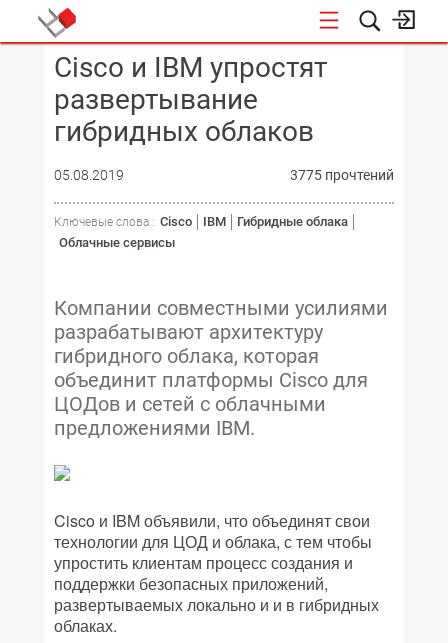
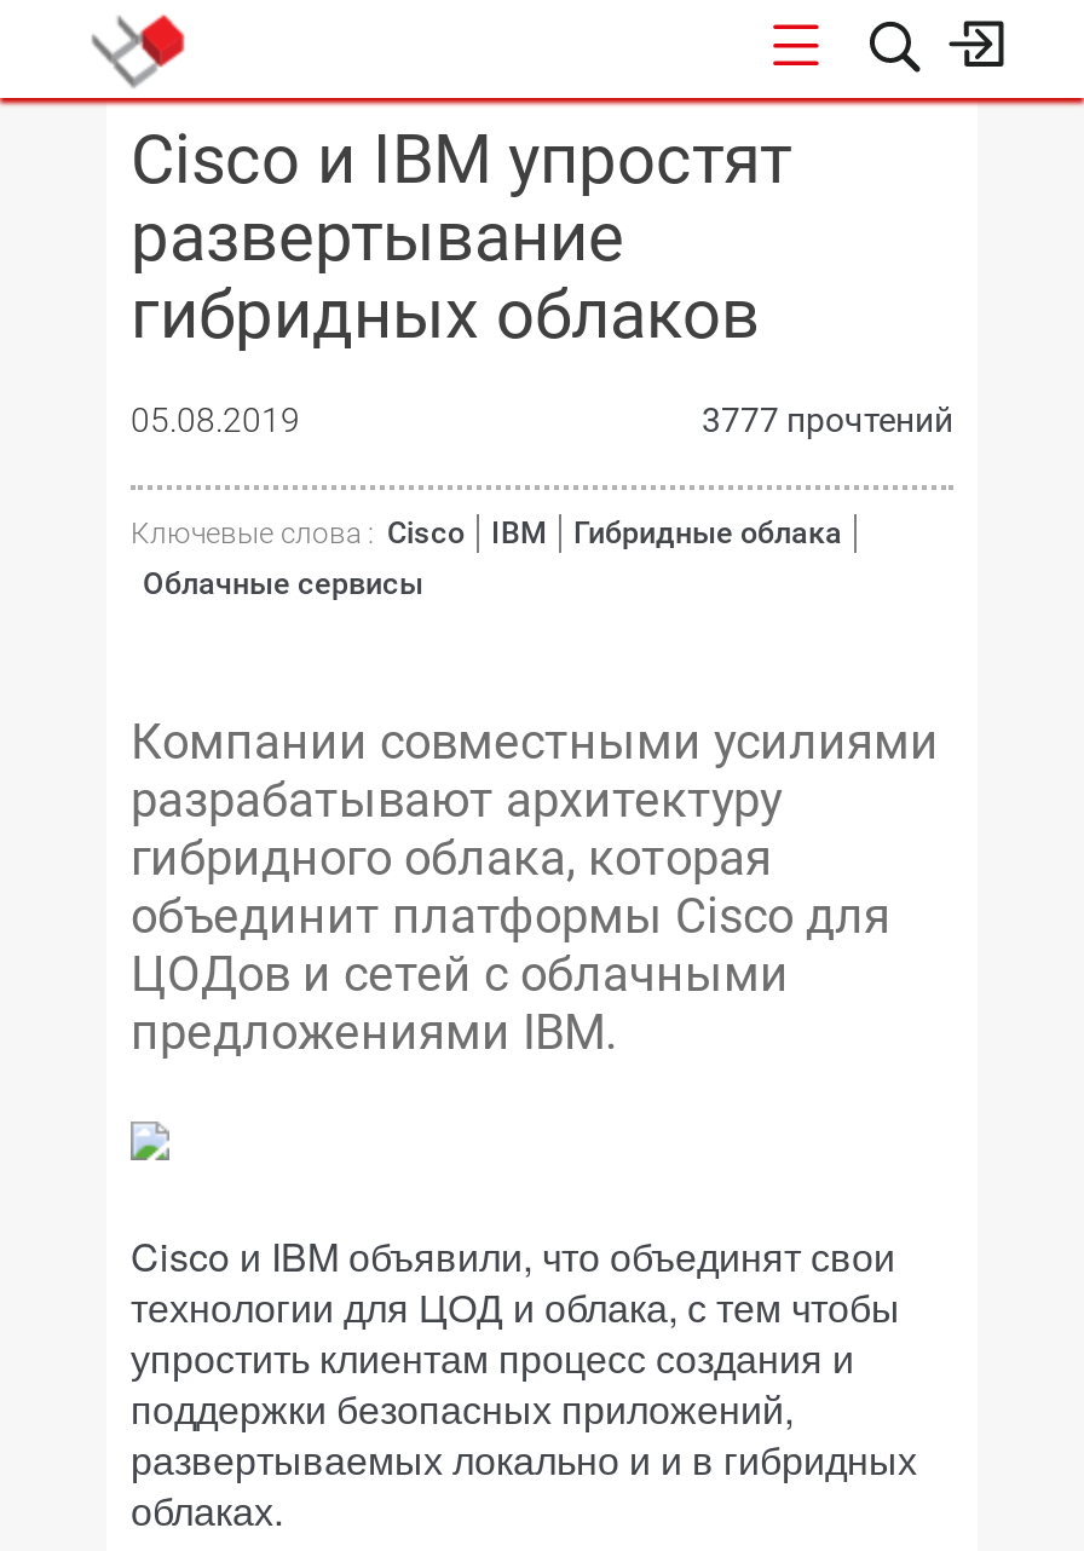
[290,167,394,183] 3775 прочтений -> [702,400,953,439] 3777 прочтений

